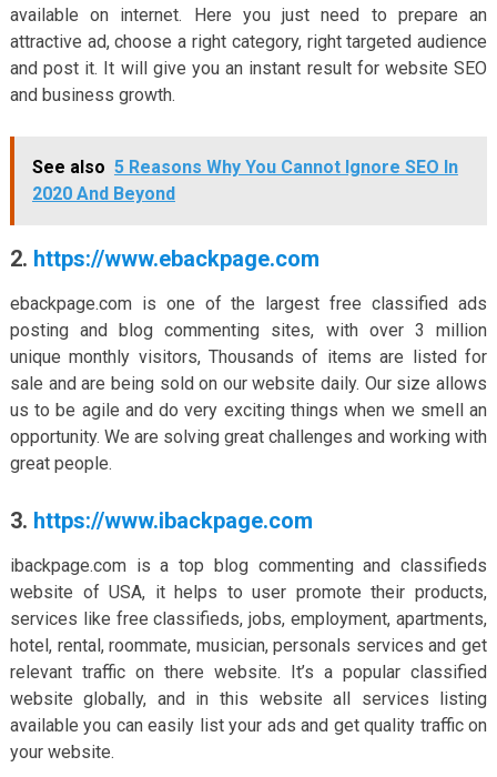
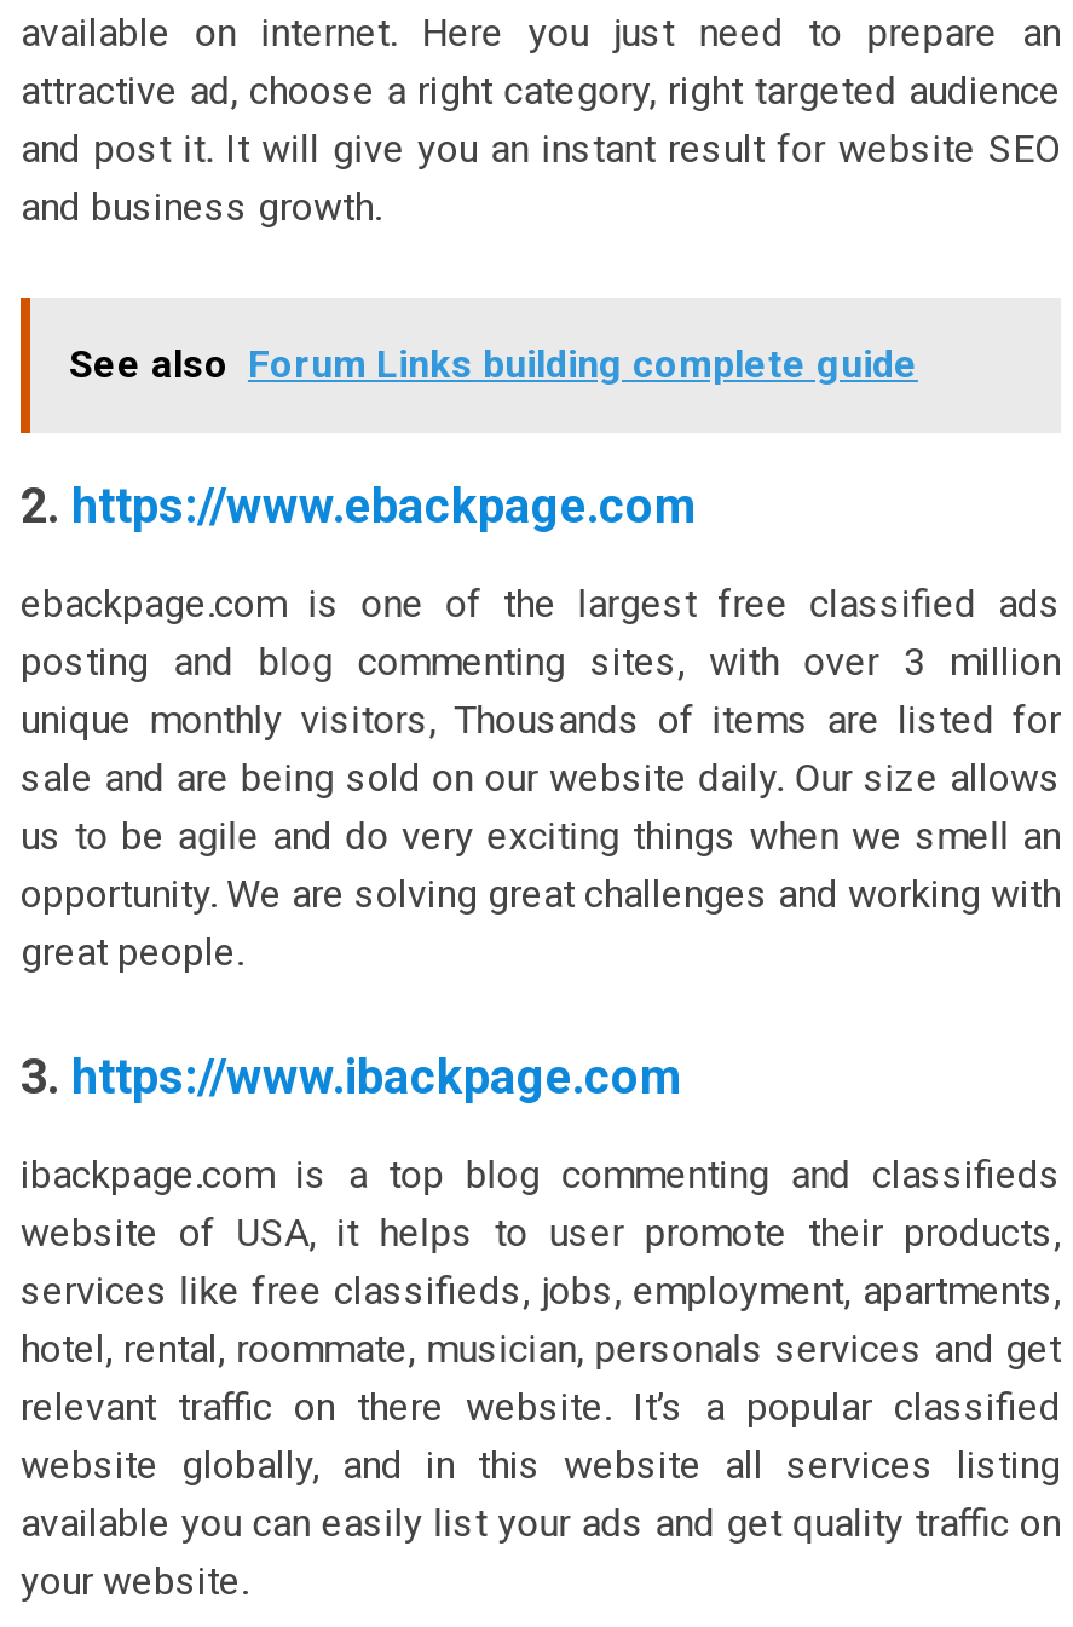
[32,156,458,204] See also 5 Reasons Why You Cannot Ignore SEO In | 2020 And Beyond -> [69,341,918,387] See also Forum Links building complete guide

